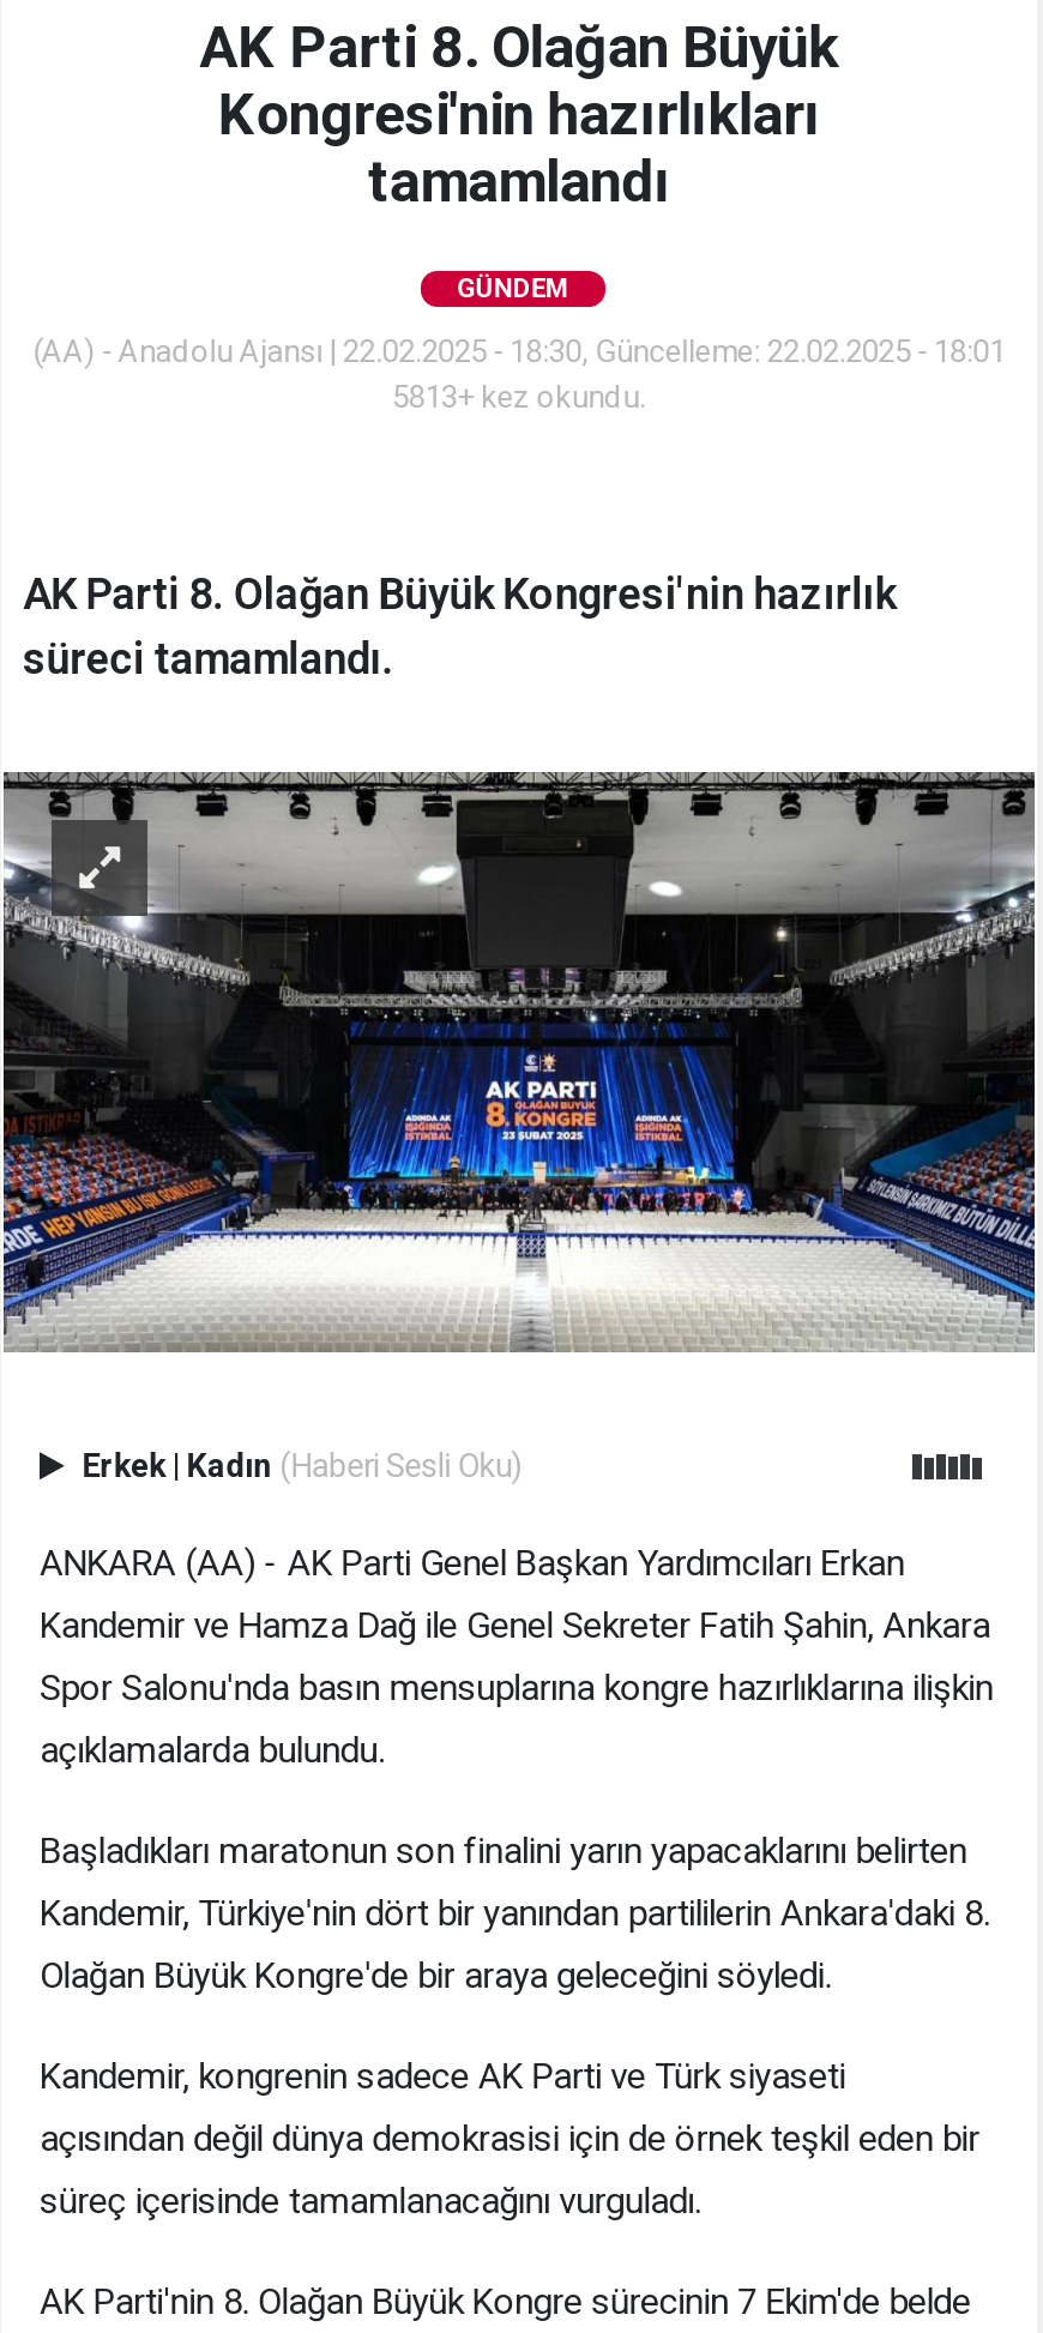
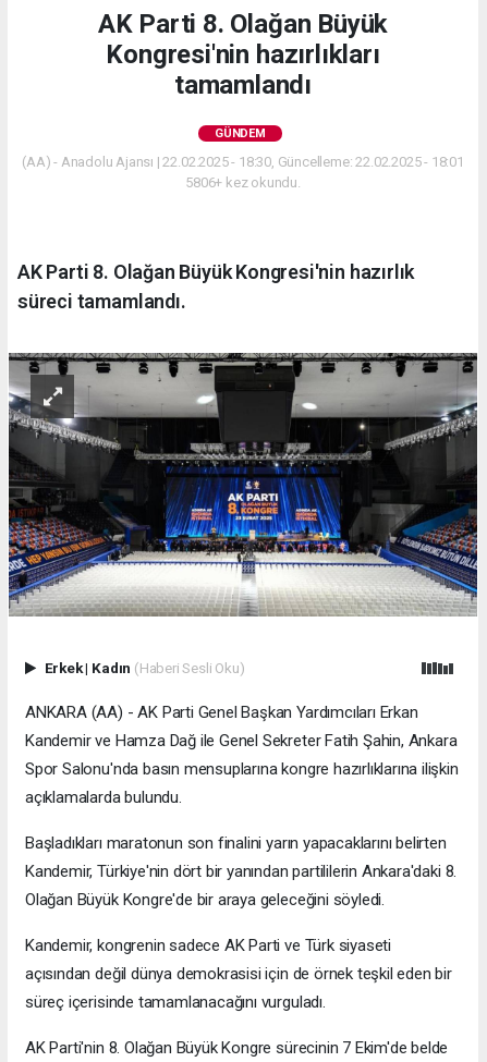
[392,378,646,414] 5813+ kez okundu. -> [185,174,301,190] 5806+ kez okundu.

